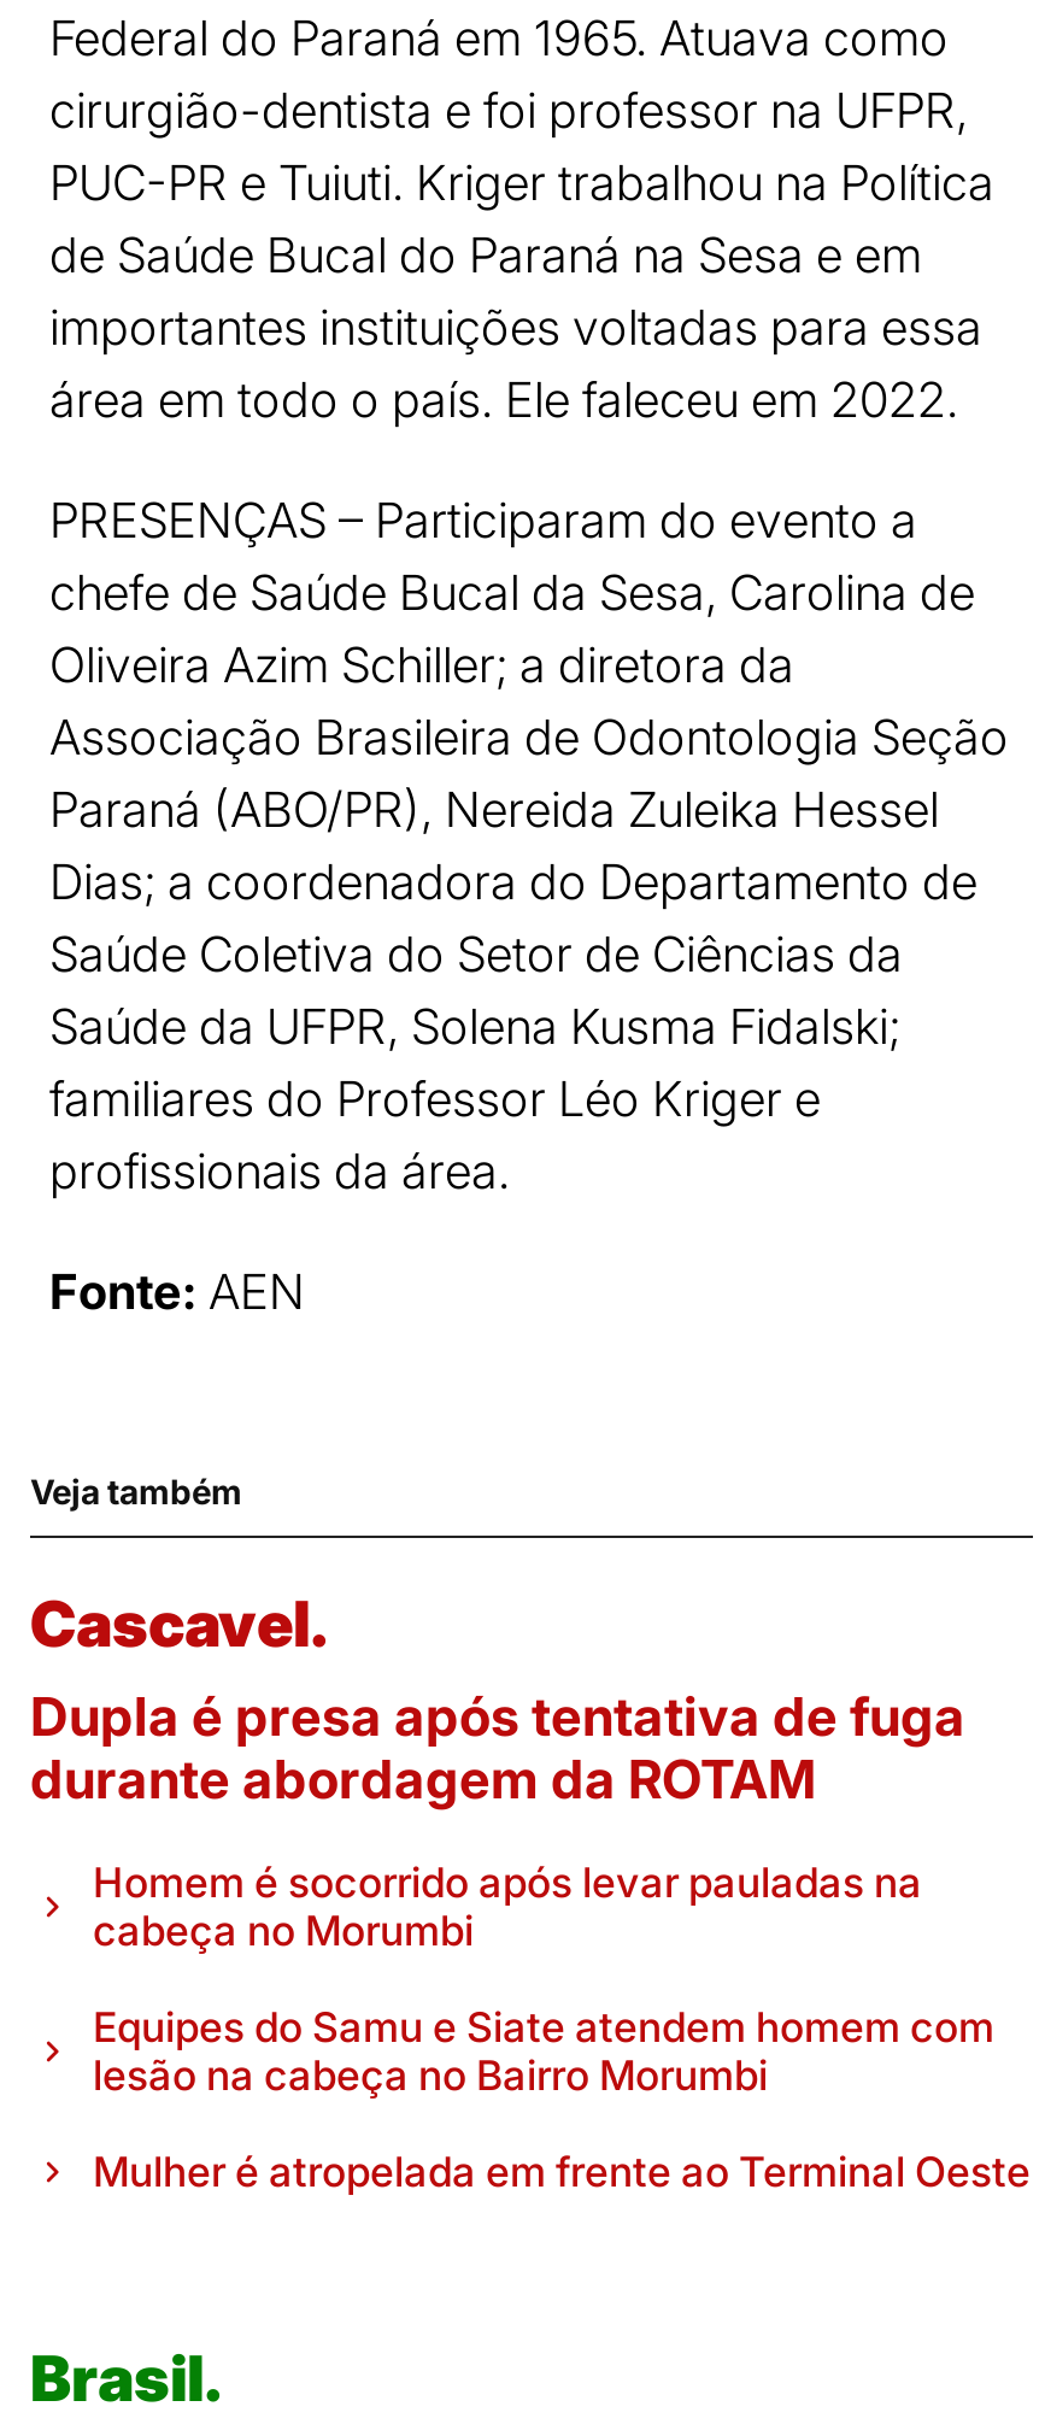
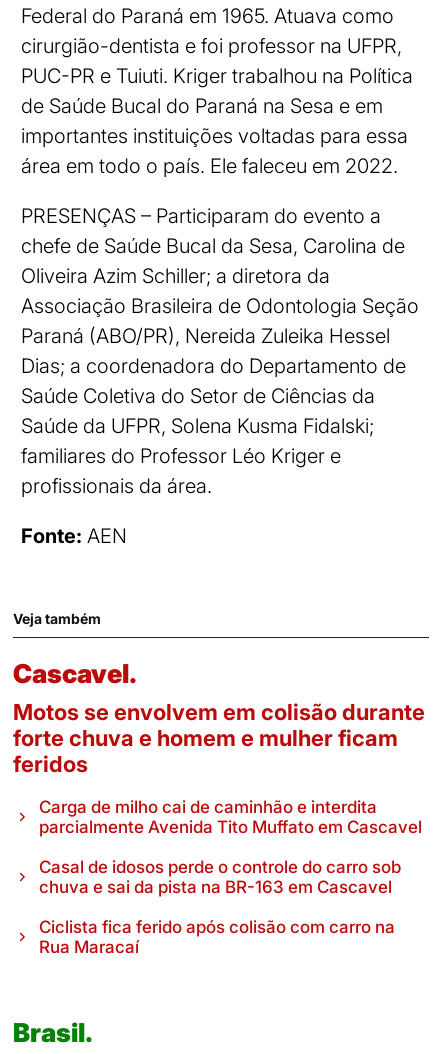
[30,1685,965,1811] Dupla é presa após tentativa de fuga | durante abordagem da ROTAM -> [13,699,425,777] Motos se envolvem em colisão durante | forte chuva e homem e mulher ficam | feridos
[93,1859,922,1955] Homem é socorrido após levar pauladas na | cabeça no Morumbi -> [39,797,422,837] Carga de milho cai de caminhão e interdita | parcialmente Avenida Tito Muffato em Cascavel
[93,2004,994,2100] Equipes do Samu e Siate atendem homem com | lesão na cabeça no Bairro Morumbi -> [39,857,401,897] Casal de idosos perde o controle do carro sob | chuva e sai da pista na BR-163 em Cascavel
[93,2148,1031,2196] Mulher é atropelada em frente ao Terminal Oeste -> [39,917,395,957] Ciclista fica ferido após colisão com carro na | Rua Maracaí

